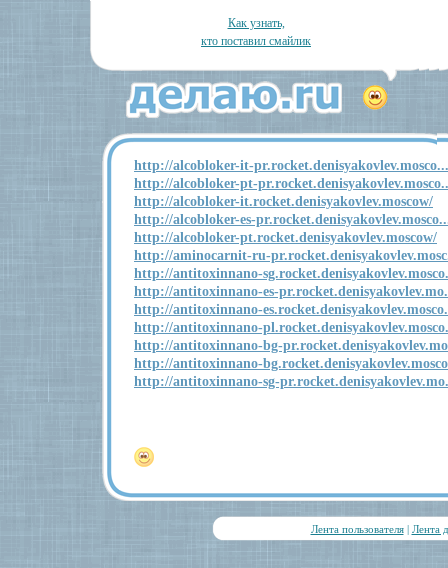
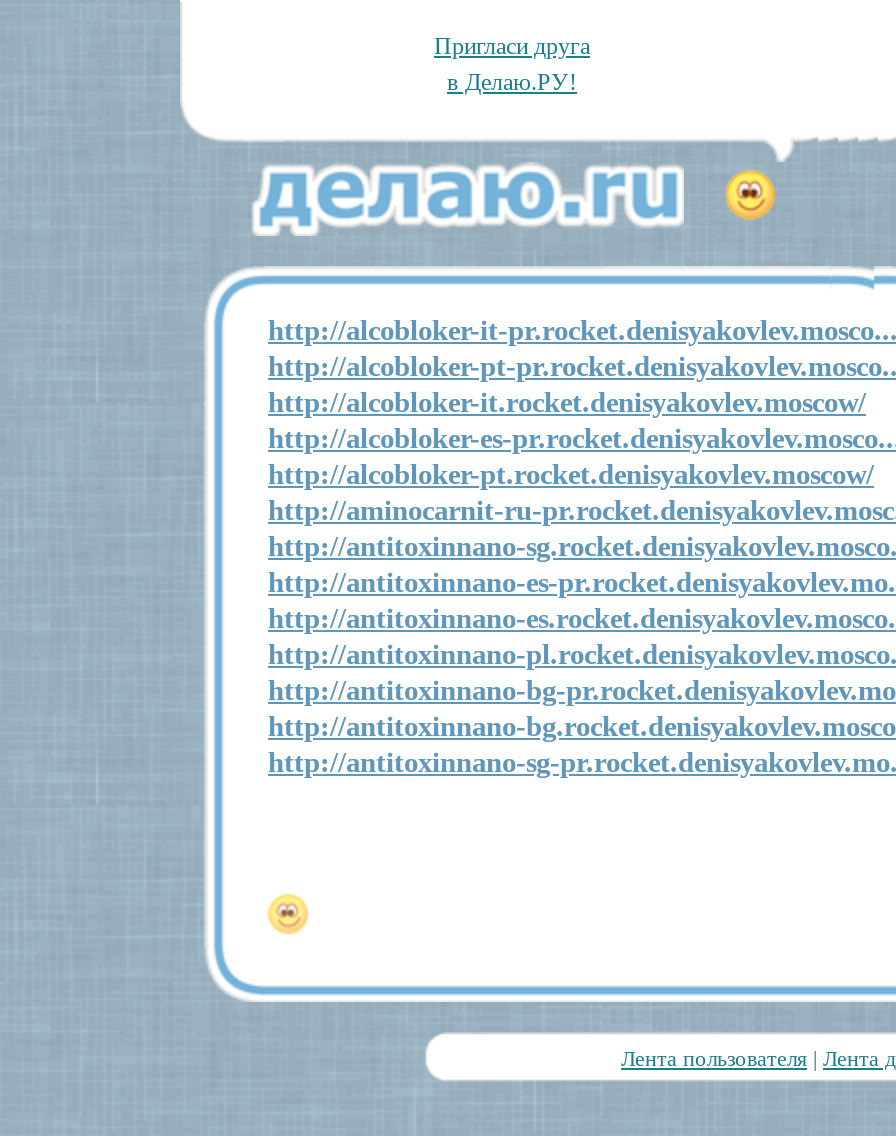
[201,16,311,48] Как узнать, | кто поставил смайлик -> [434,32,590,96] Пригласи друга | в Делаю.РУ!

